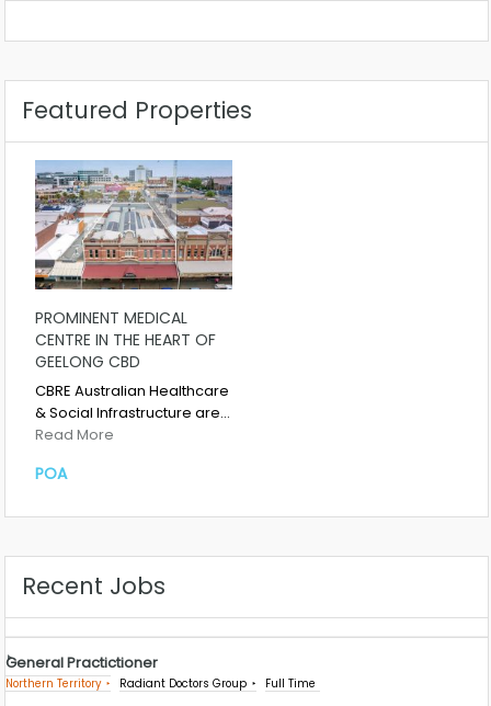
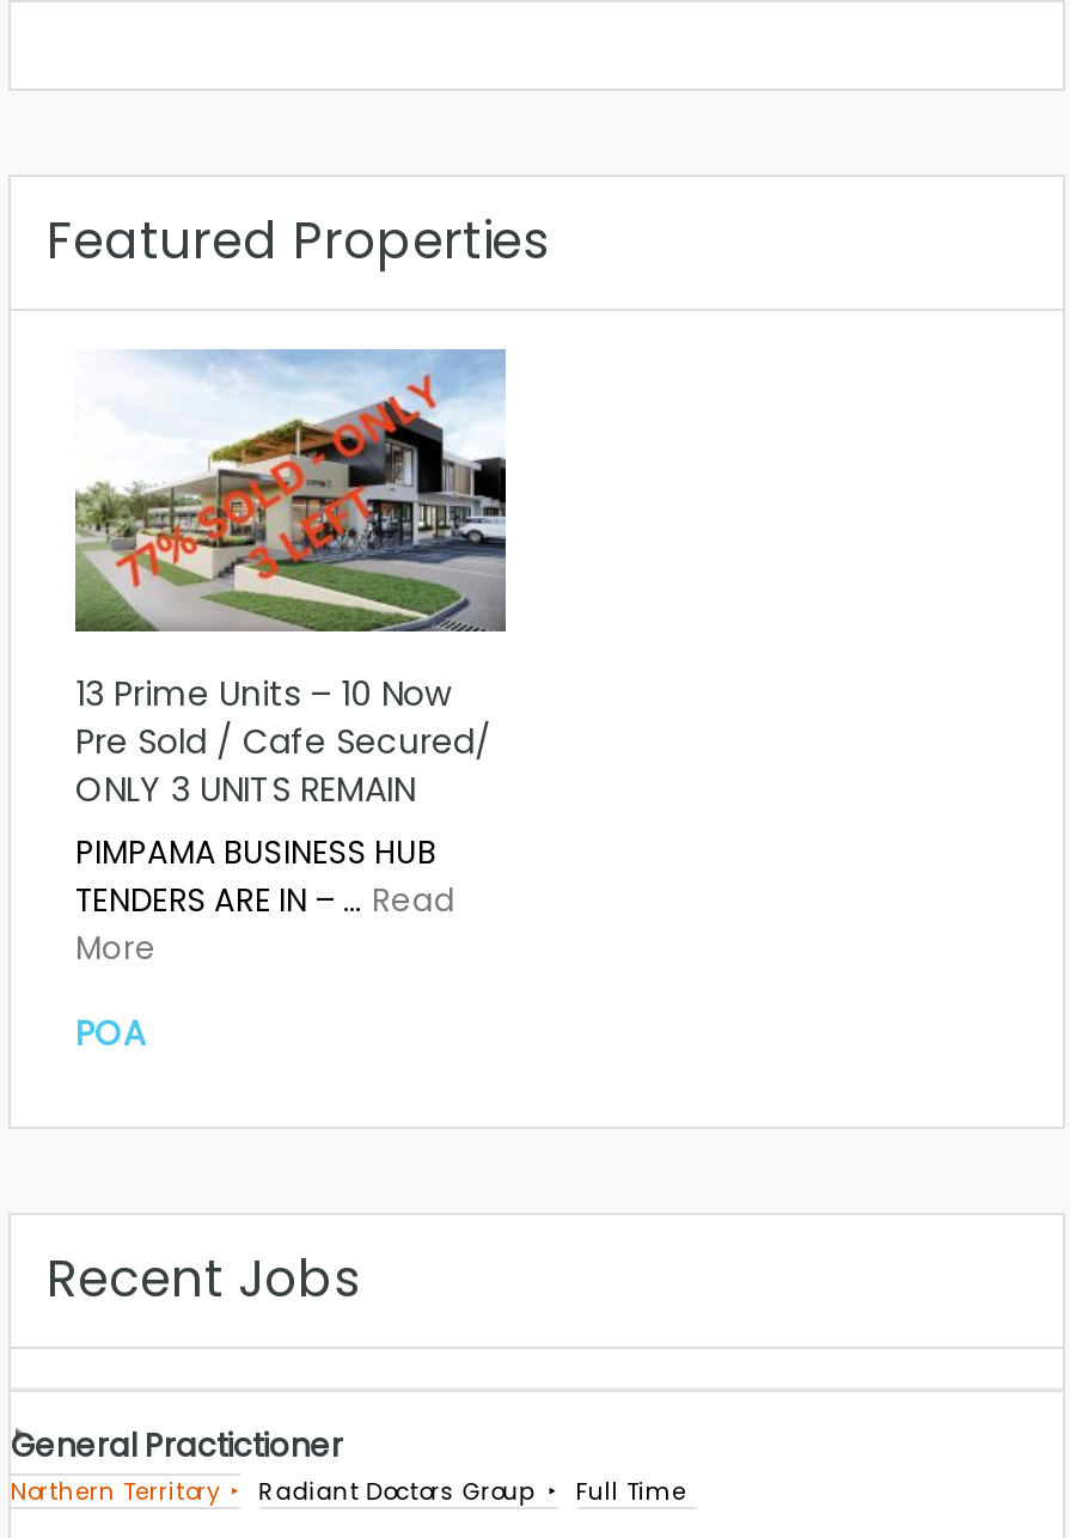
[34,159,233,445] [image] | PROMINENT MEDICAL | CENTRE IN THE HEART OF | GEELONG CBD | CBRE Australian Healthcare | & Social Infrastructure are… | Read More -> [73,349,508,971] [image] | 13 Prime Units – 10 Now | Pre Sold / Cafe Secured/ | ONLY 3 UNITS REMAIN | PIMPAMA BUSINESS HUB | TENDERS ARE IN – … Read | More

